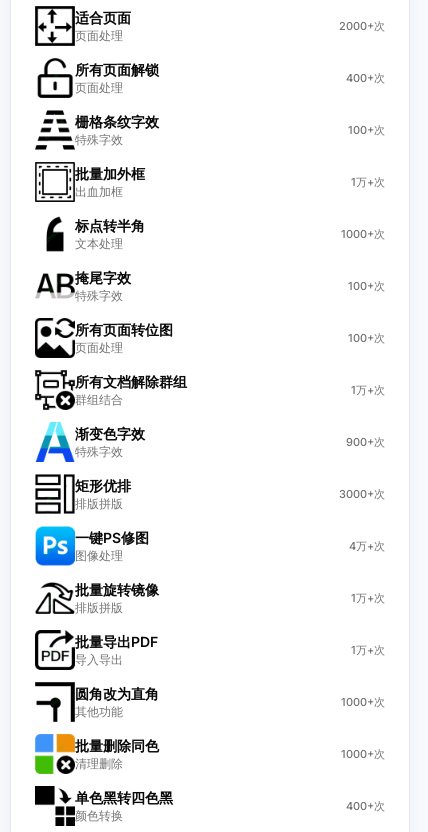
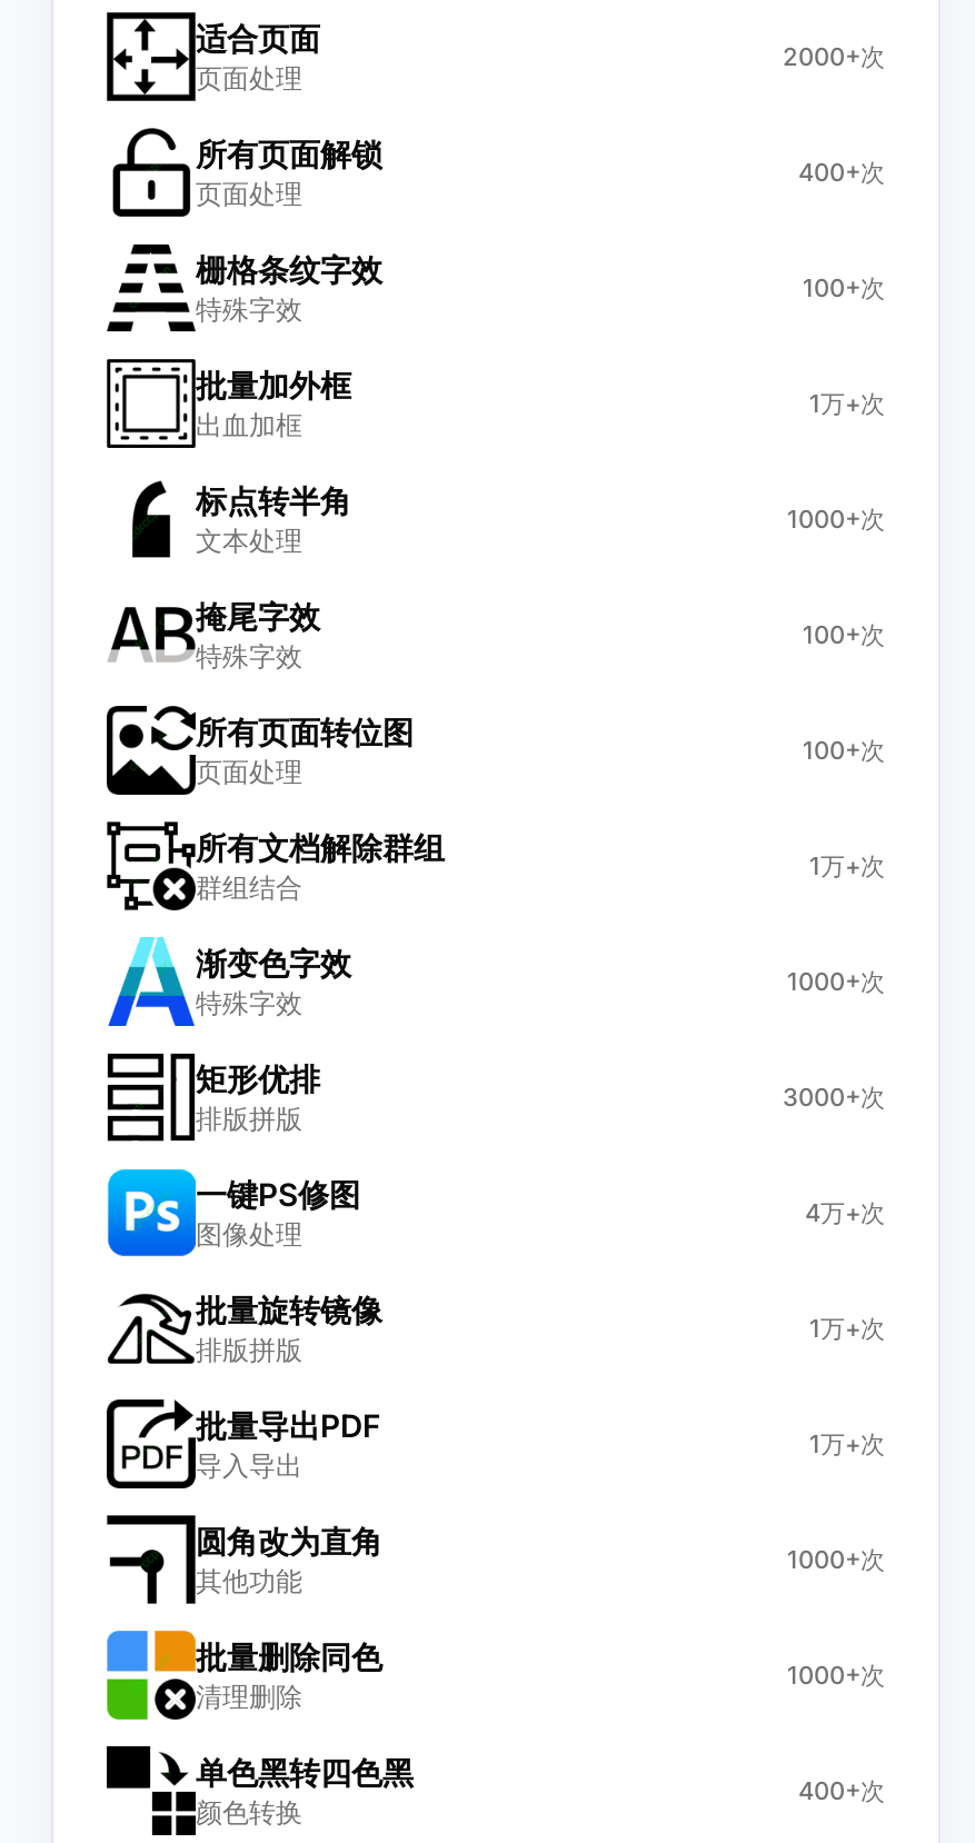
[346,435,385,449] 900+次 -> [787,966,885,997] 1000+次

